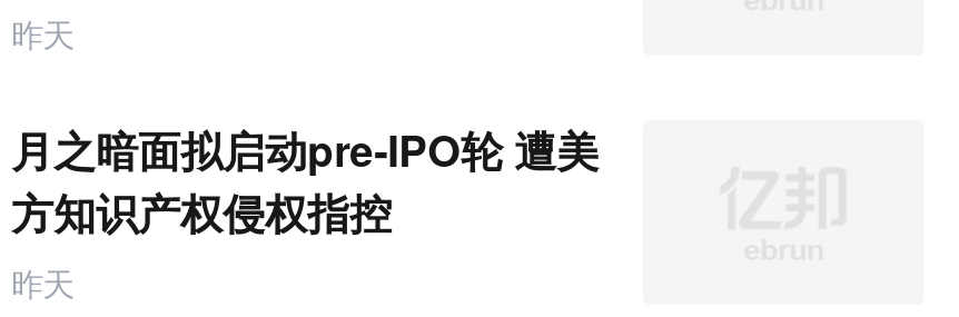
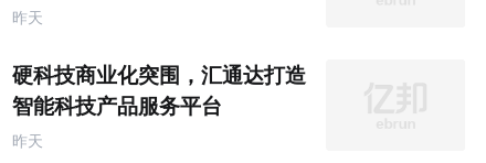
[11,120,599,242] 月之暗面拟启动pre-IPO轮 遭美 | 方知识产权侵权指控 -> [12,59,306,120] 硬科技商业化突围，汇通达打造 | 智能科技产品服务平台

